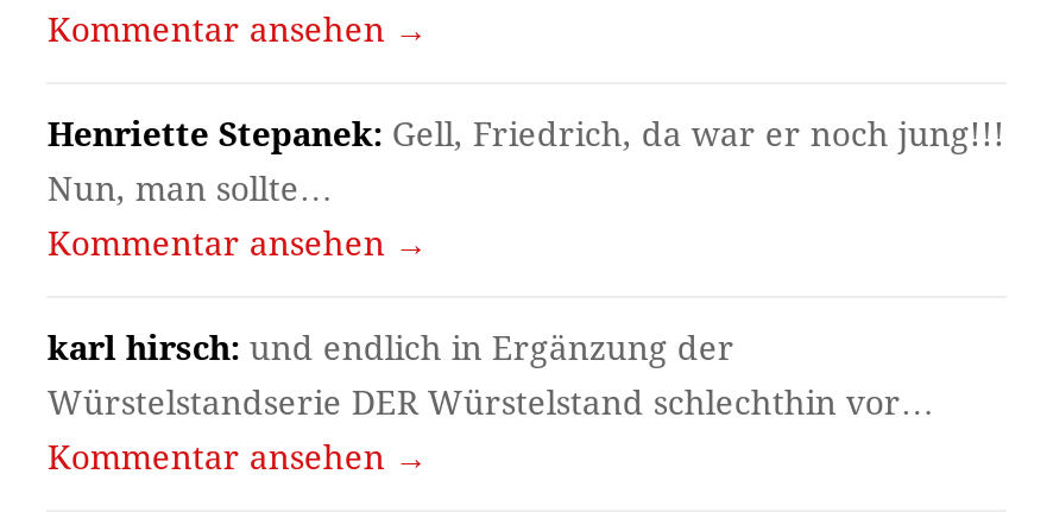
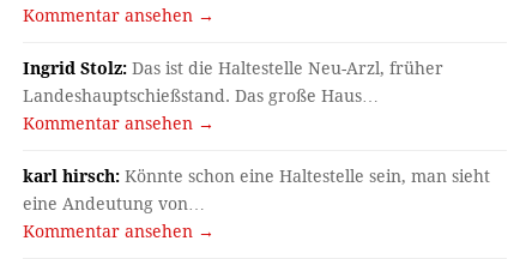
[47,116,1005,209] Henriette Stepanek: Gell, Friedrich, da war er noch jung!!! | Nun, man sollte… -> [23,59,444,106] Ingrid Stolz: Das ist die Haltestelle Neu-Arzl, früher | Landeshauptschießstand. Das große Haus…
[47,330,934,422] karl hirsch: und endlich in Ergänzung der | Würstelstandserie DER Würstelstand schlechthin vor… -> [23,167,491,214] karl hirsch: Könnte schon eine Haltestelle sein, man sieht | eine Andeutung von…

